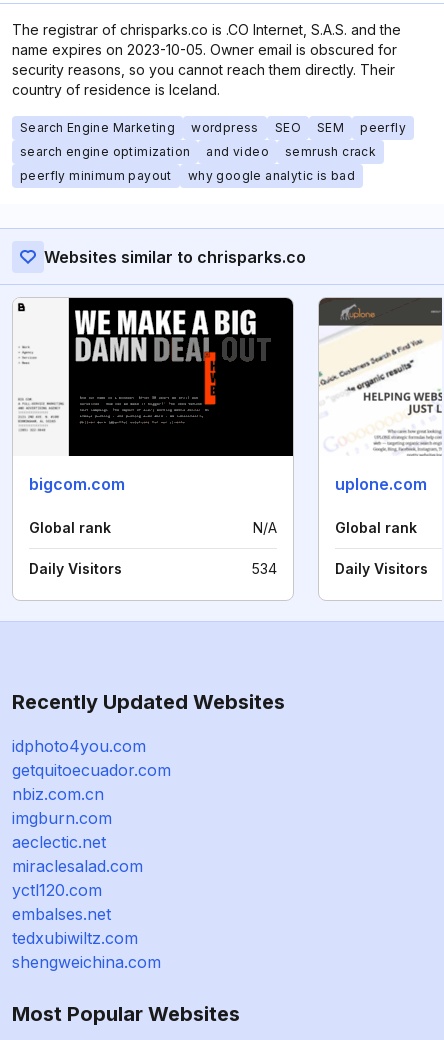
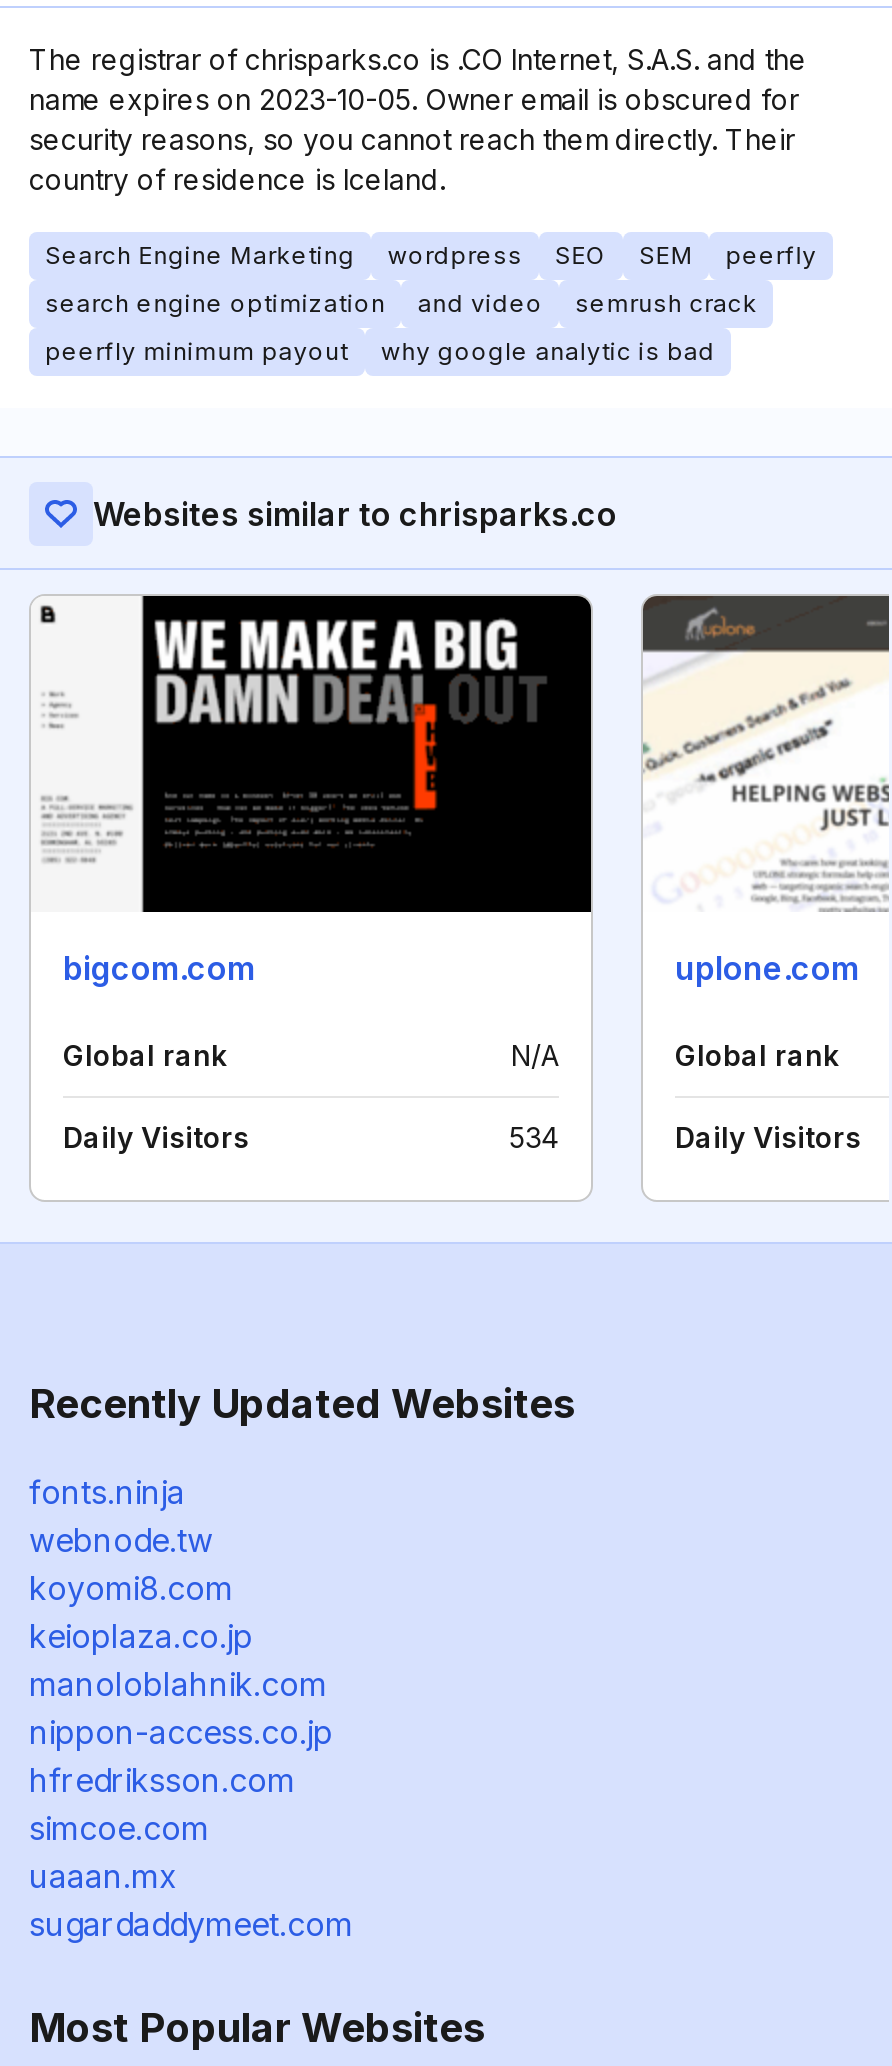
[12,736,171,972] idphoto4you.com | getquitoecuador.com | nbiz.com.cn | imgburn.com | aeclectic.net | miraclesalad.com | yctl120.com | embalses.net | tedxubiwiltz.com | shengweichina.com -> [29,1472,353,1944] fonts.ninja | webnode.tw | koyomi8.com | keioplaza.co.jp | manoloblahnik.com | nippon-access.co.jp | hfredriksson.com | simcoe.com | uaaan.mx | sugardaddymeet.com

